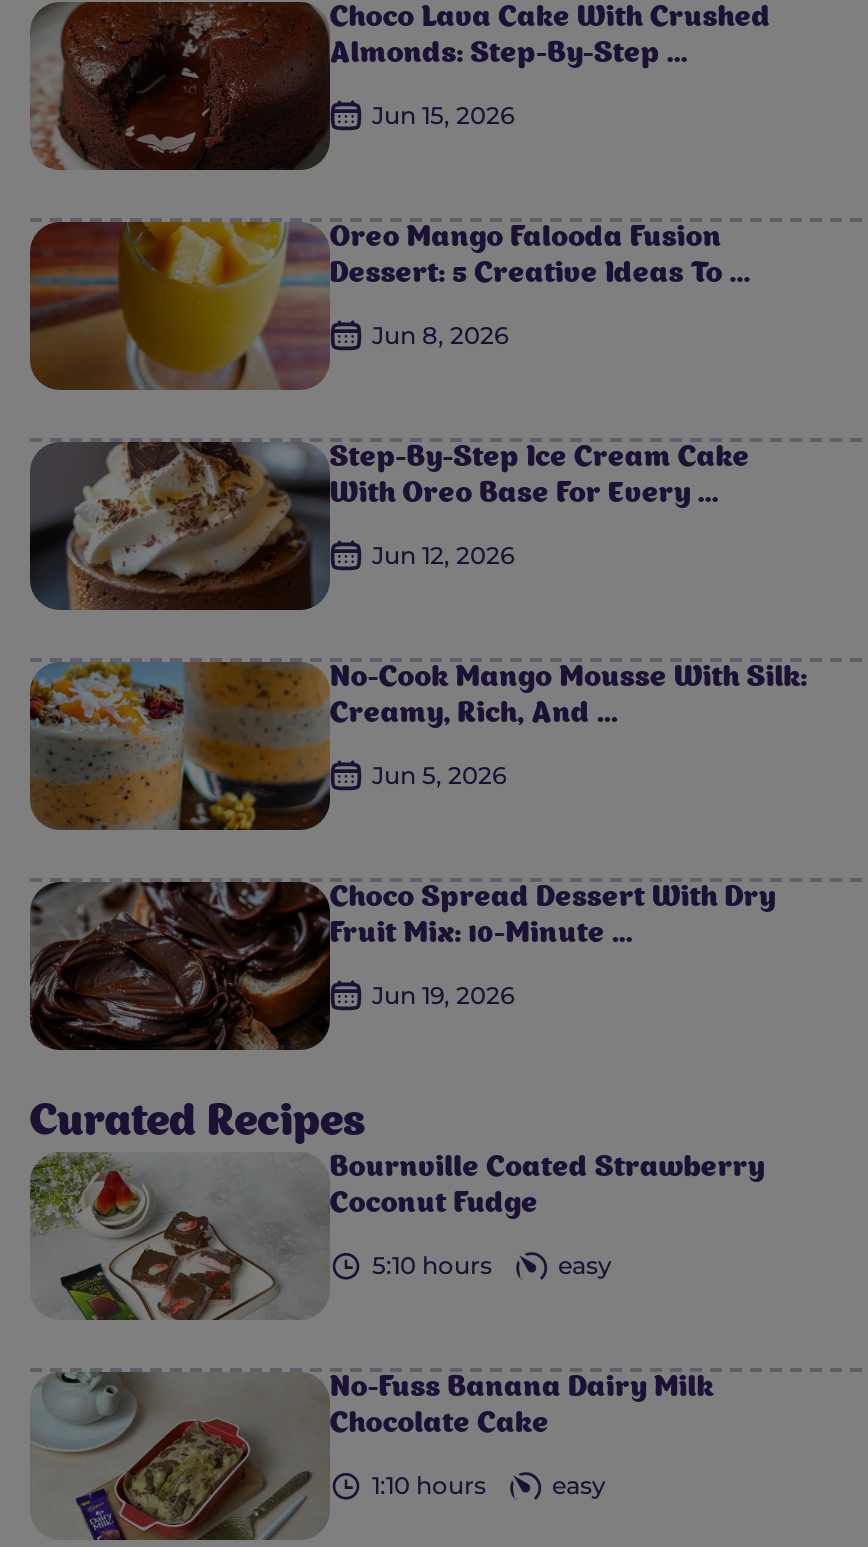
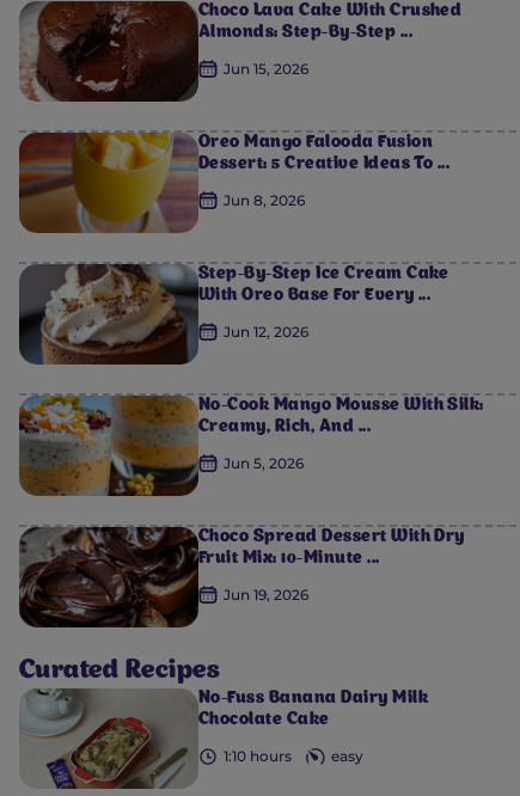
[30,1152,765,1322] [image] | Bournville Coated Strawberry | Coconut Fudge | 5:10 hours | easy -> none

